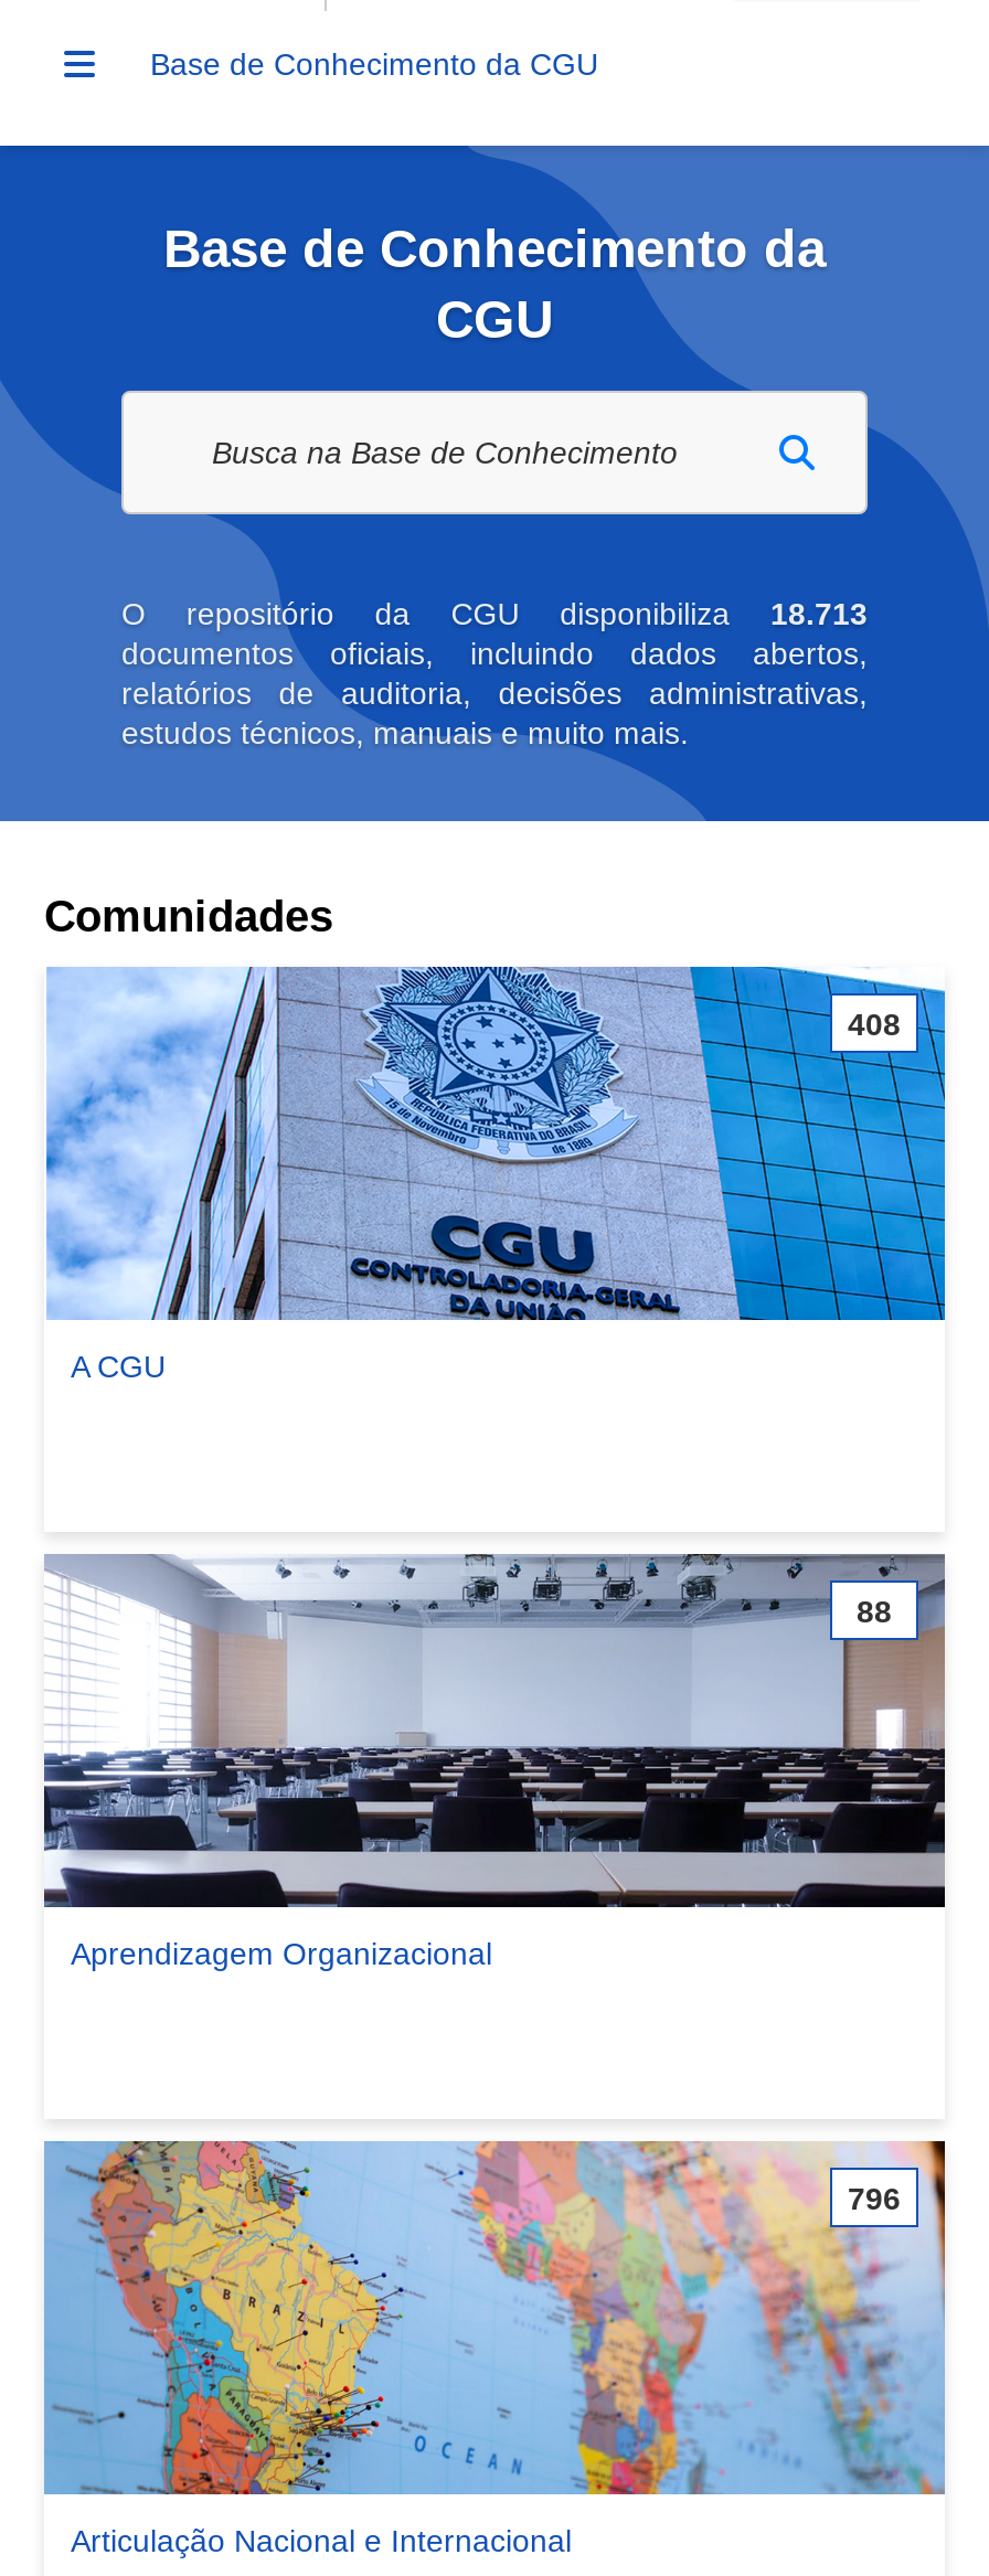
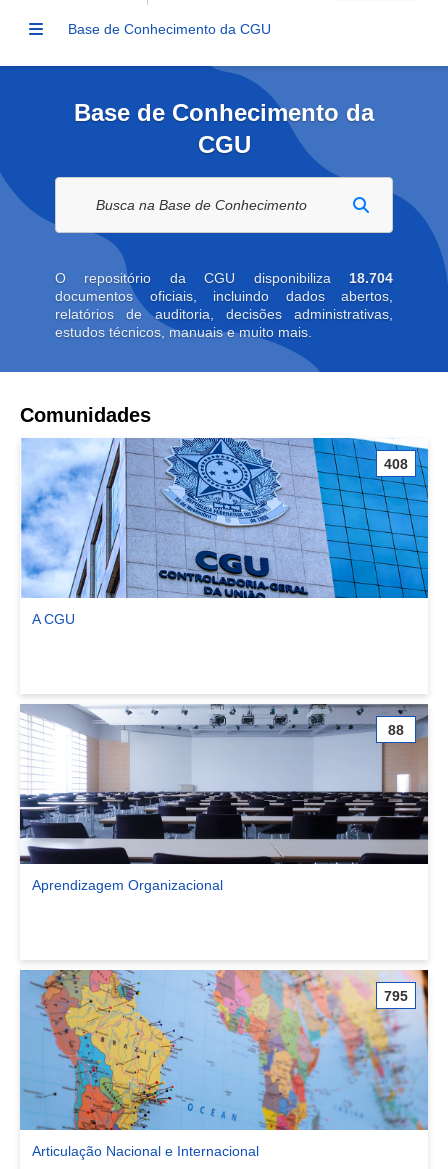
[121,596,868,631] O repositório da CGU disponibiliza 18.713 -> [55,270,393,286] O repositório da CGU disponibiliza 18.704
[848,2180,901,2215] 796 -> [384,987,408,1003] 795

